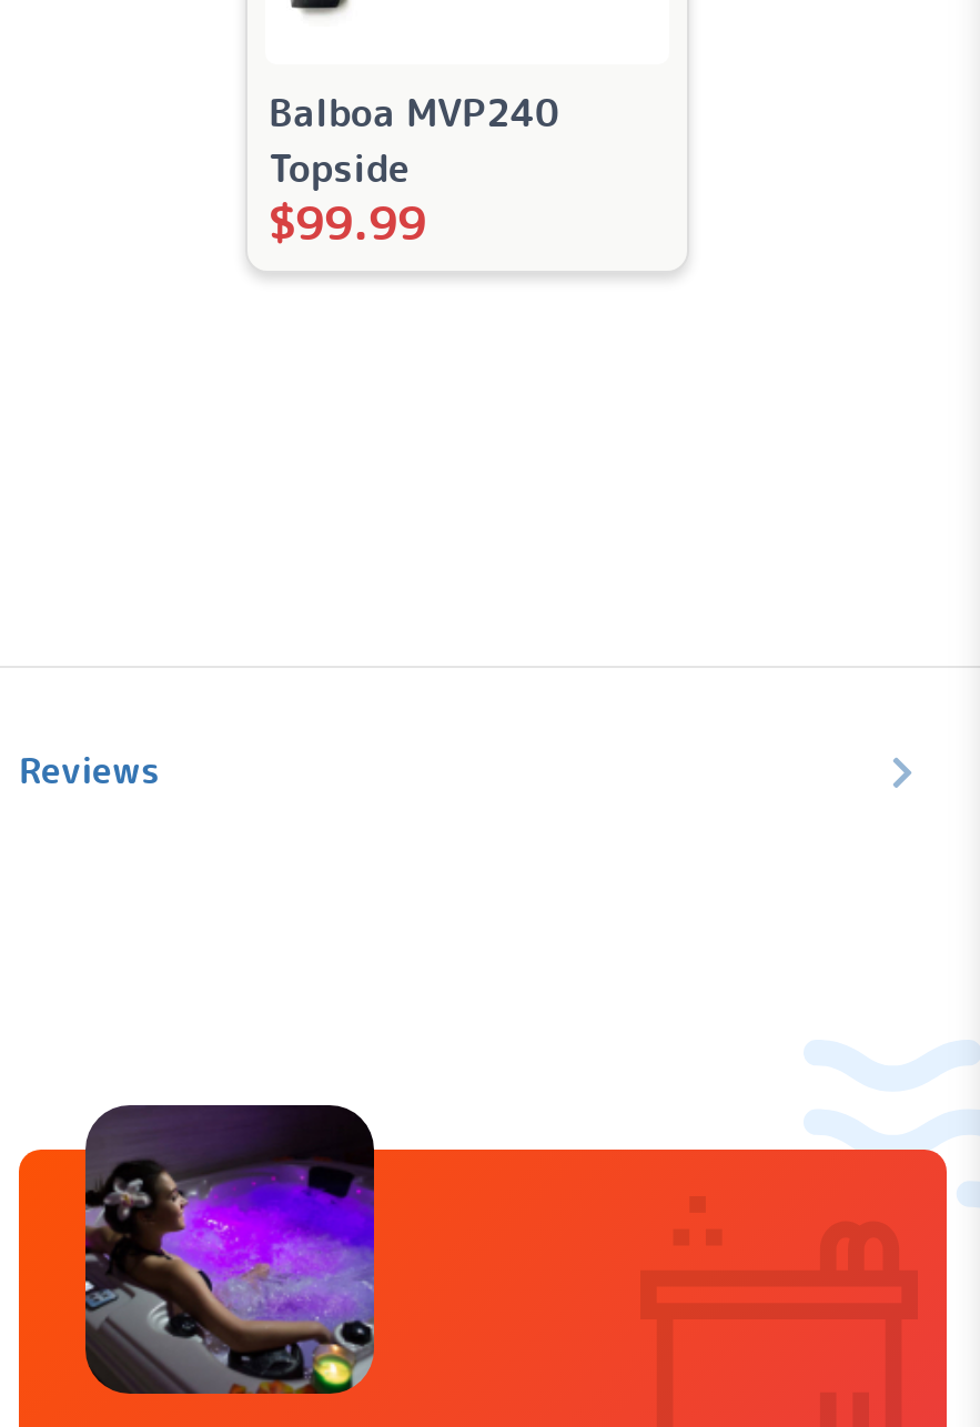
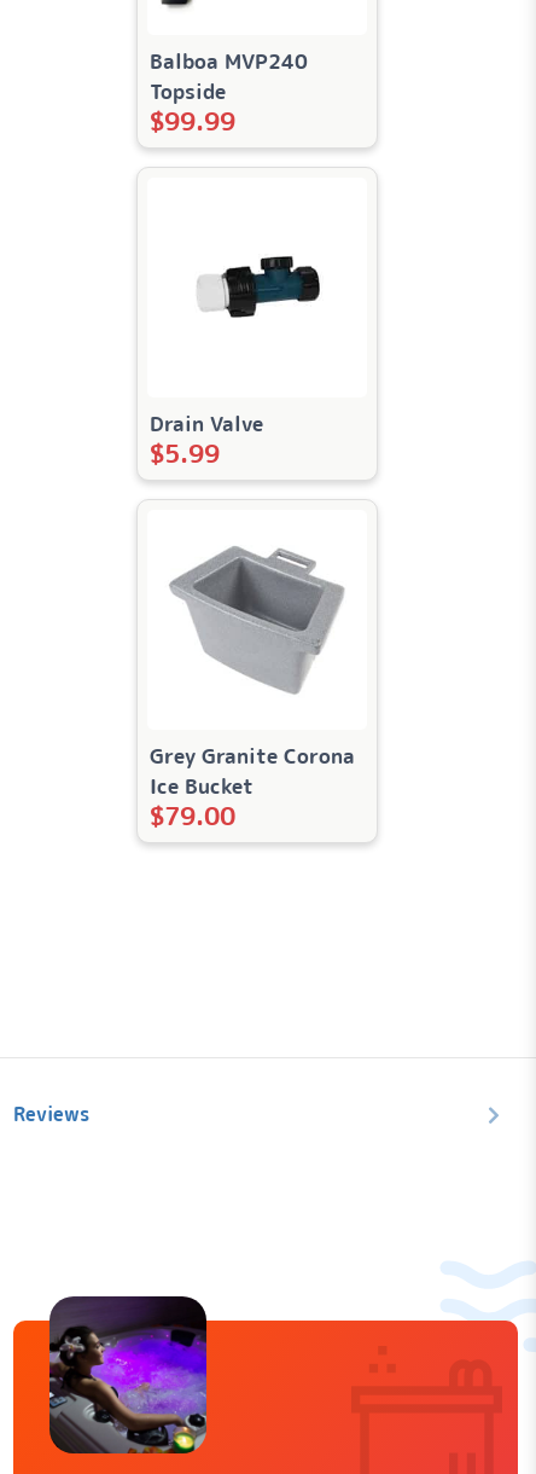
none -> [149,409,263,471] Drain Valve | $5.99
none -> [149,546,354,833] [image] | Grey Granite Corona | Ice Bucket | $79.00
none -> [197,255,321,319] [image]

